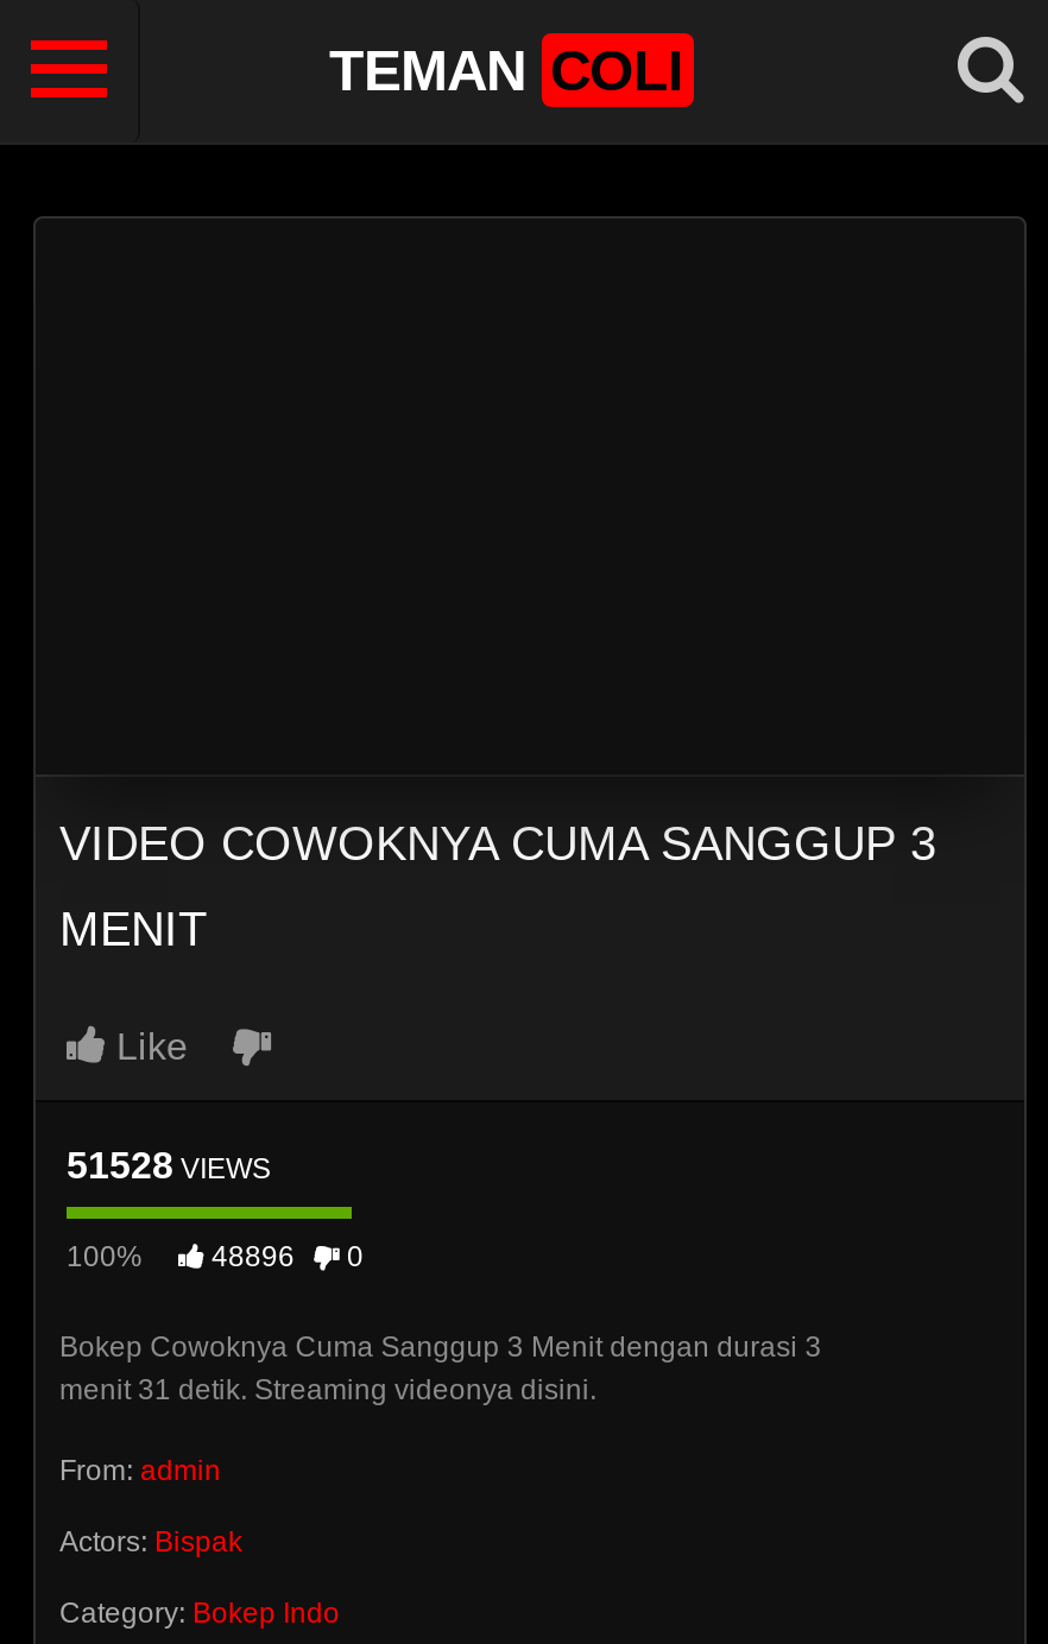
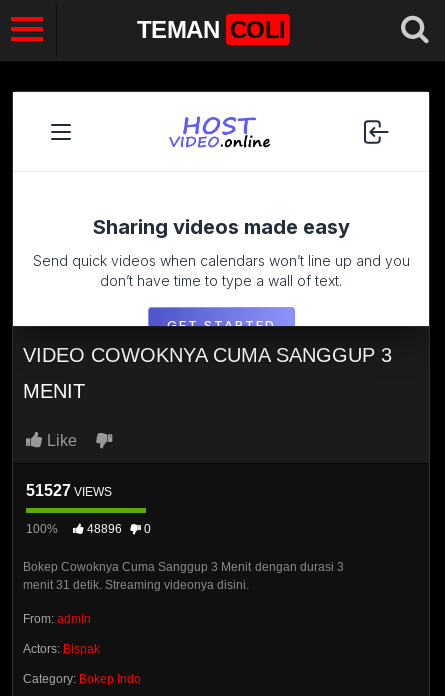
none -> [12,91,430,327] [image]
[67,1145,271,1185] 51528 VIEWS -> [26,482,112,499] 51527 VIEWS

